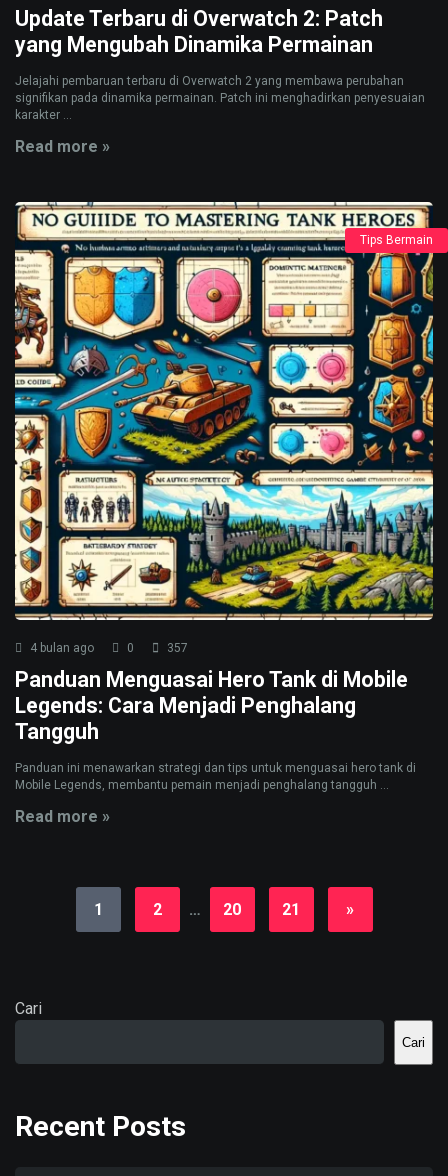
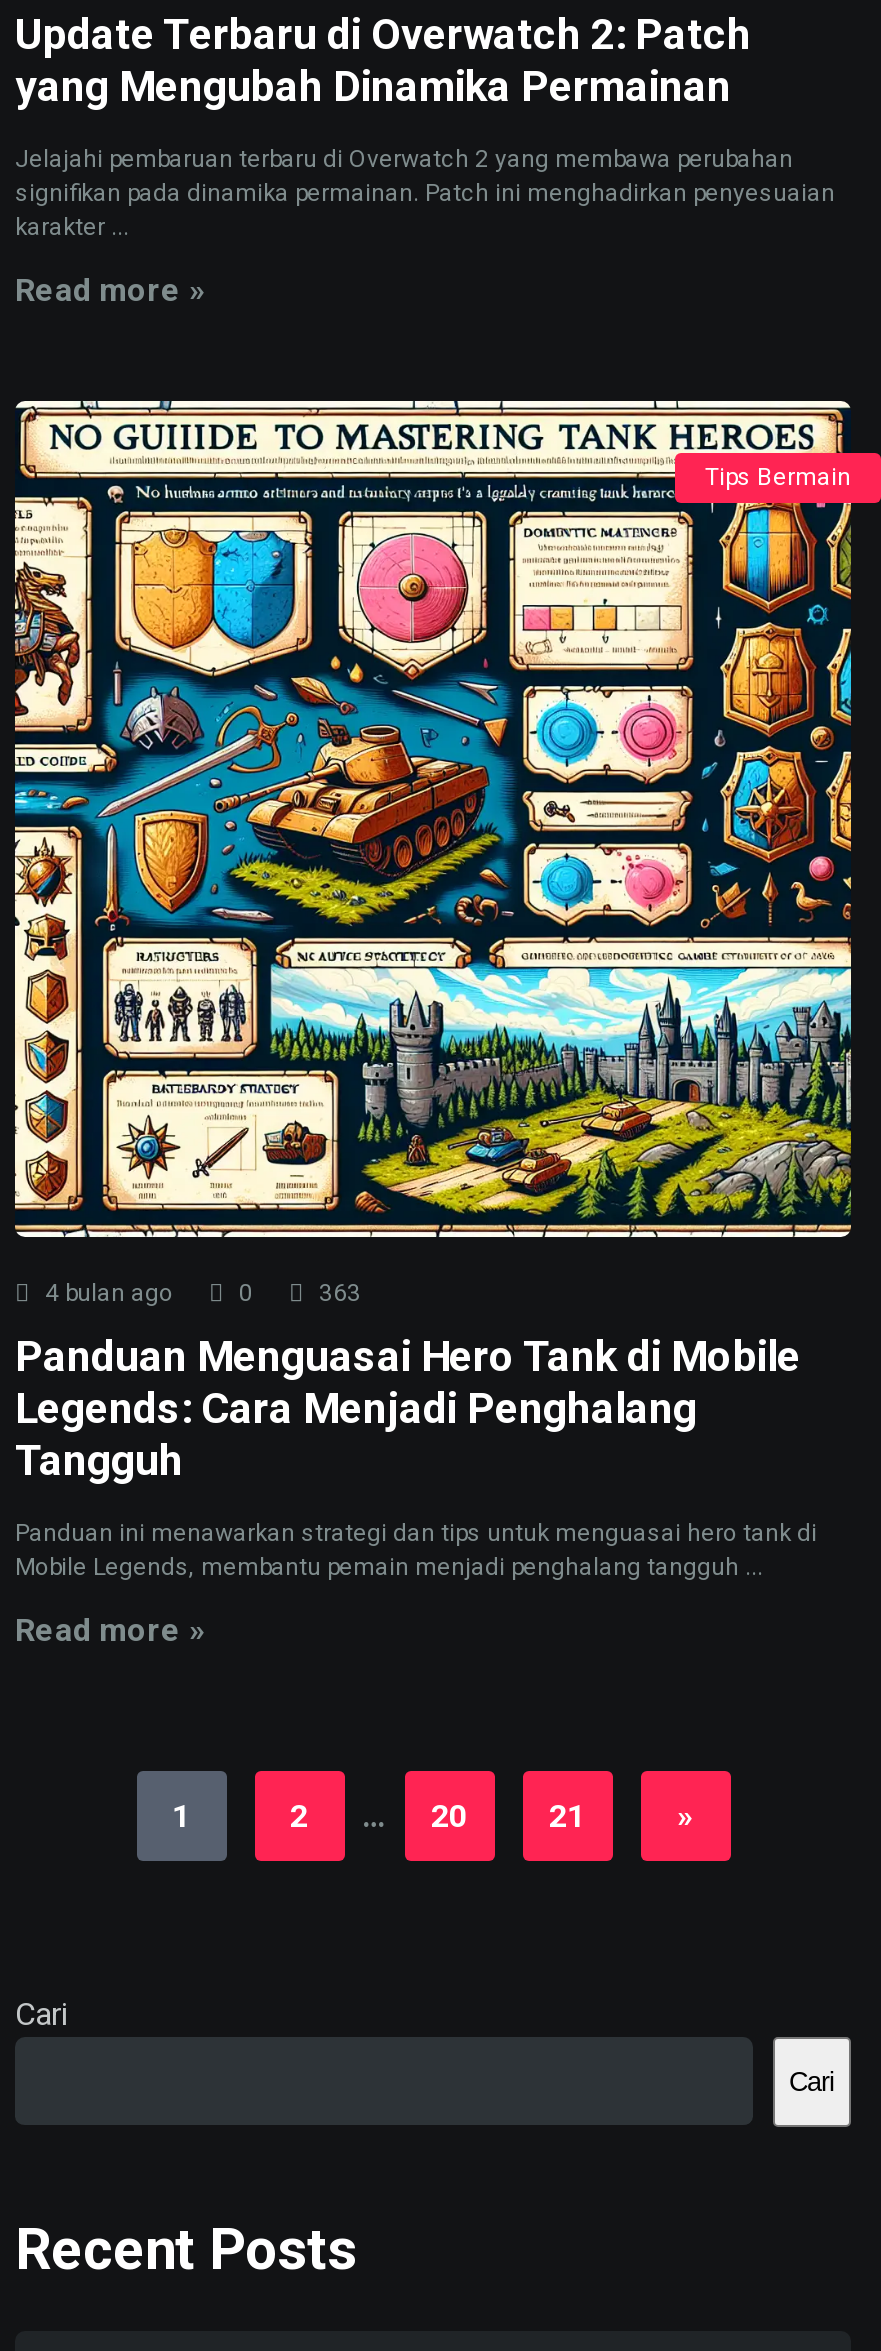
[164,641,188,655] 357 -> [313,1279,361,1307] 363

